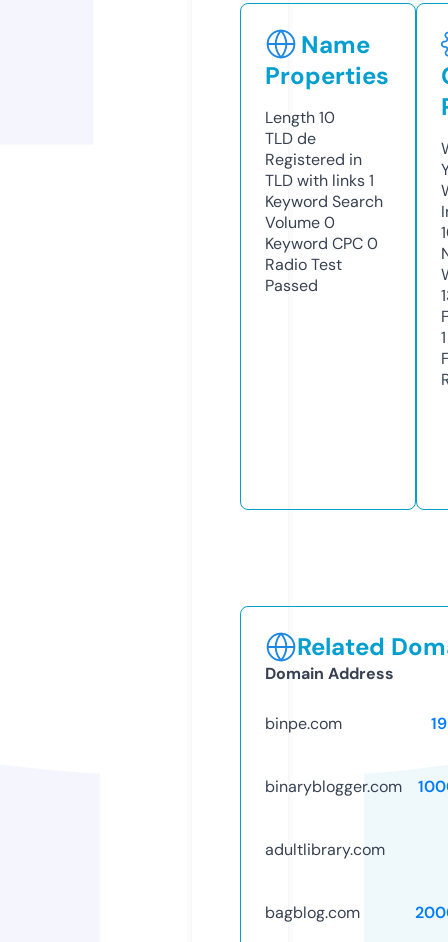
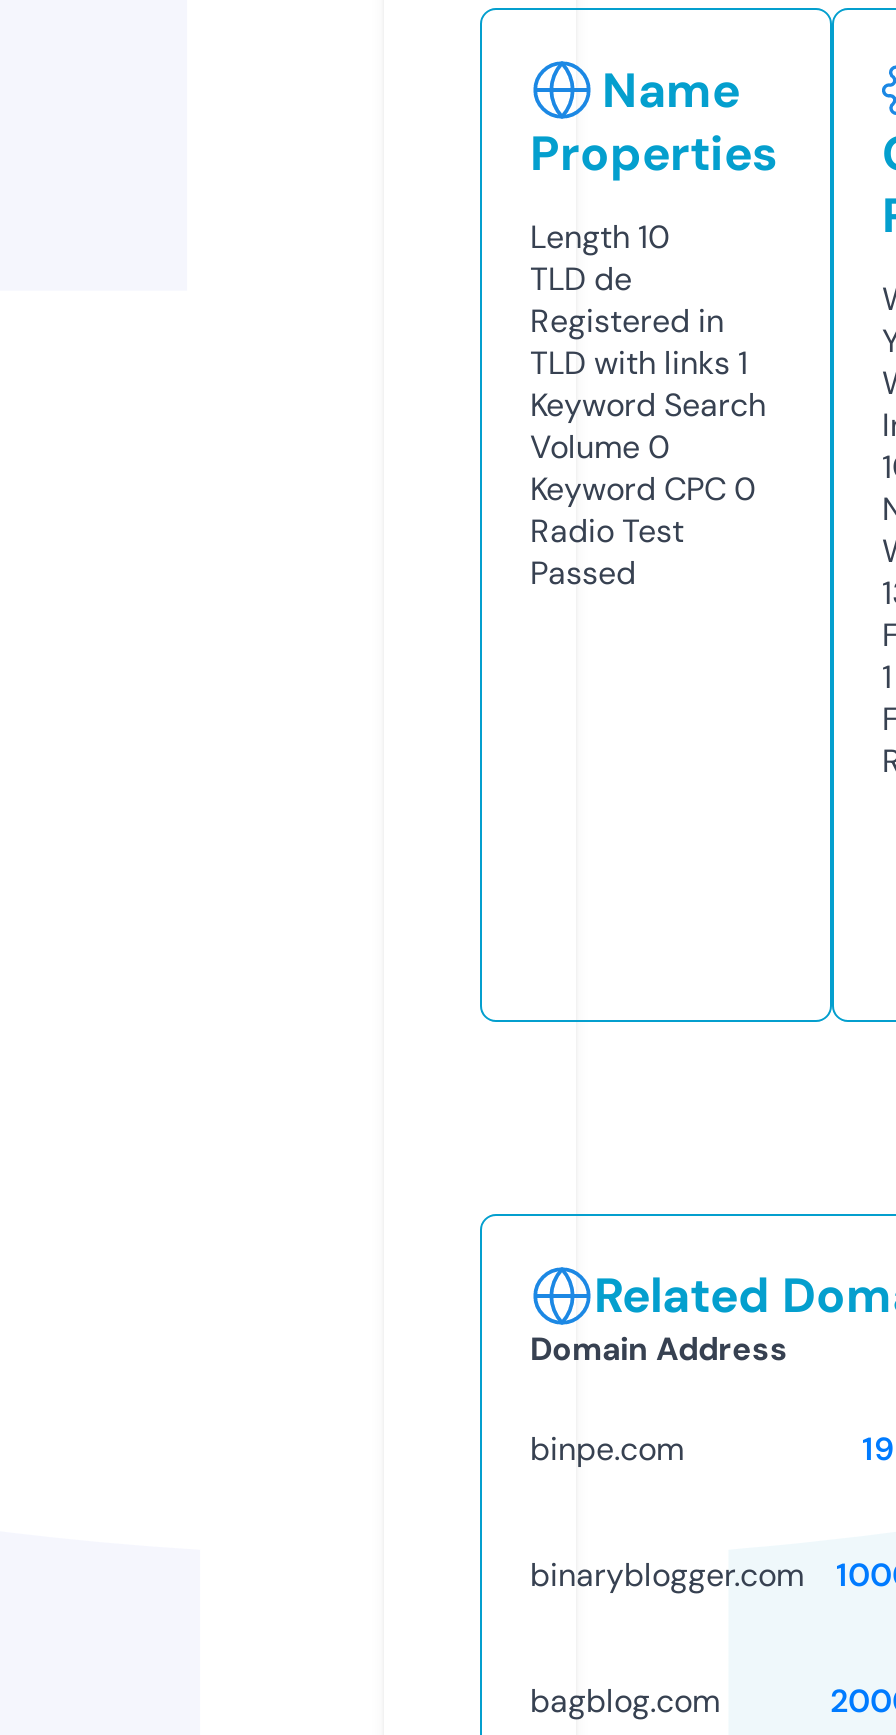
[265,839,385,860] adultlibrary.com -> none

